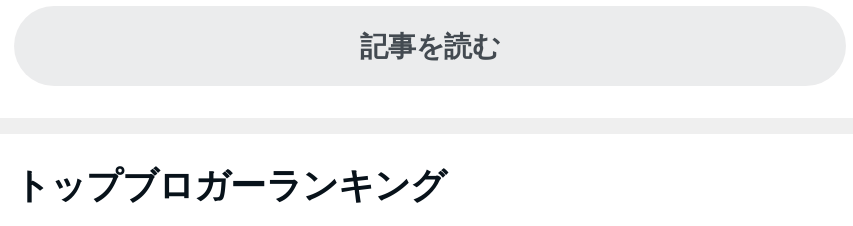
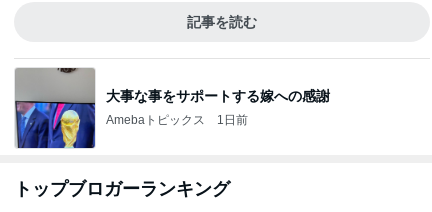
none -> [14,67,330,149] [image] | 大事な事をサポートする嫁への感謝 | Amebaトピックス | 1日前

